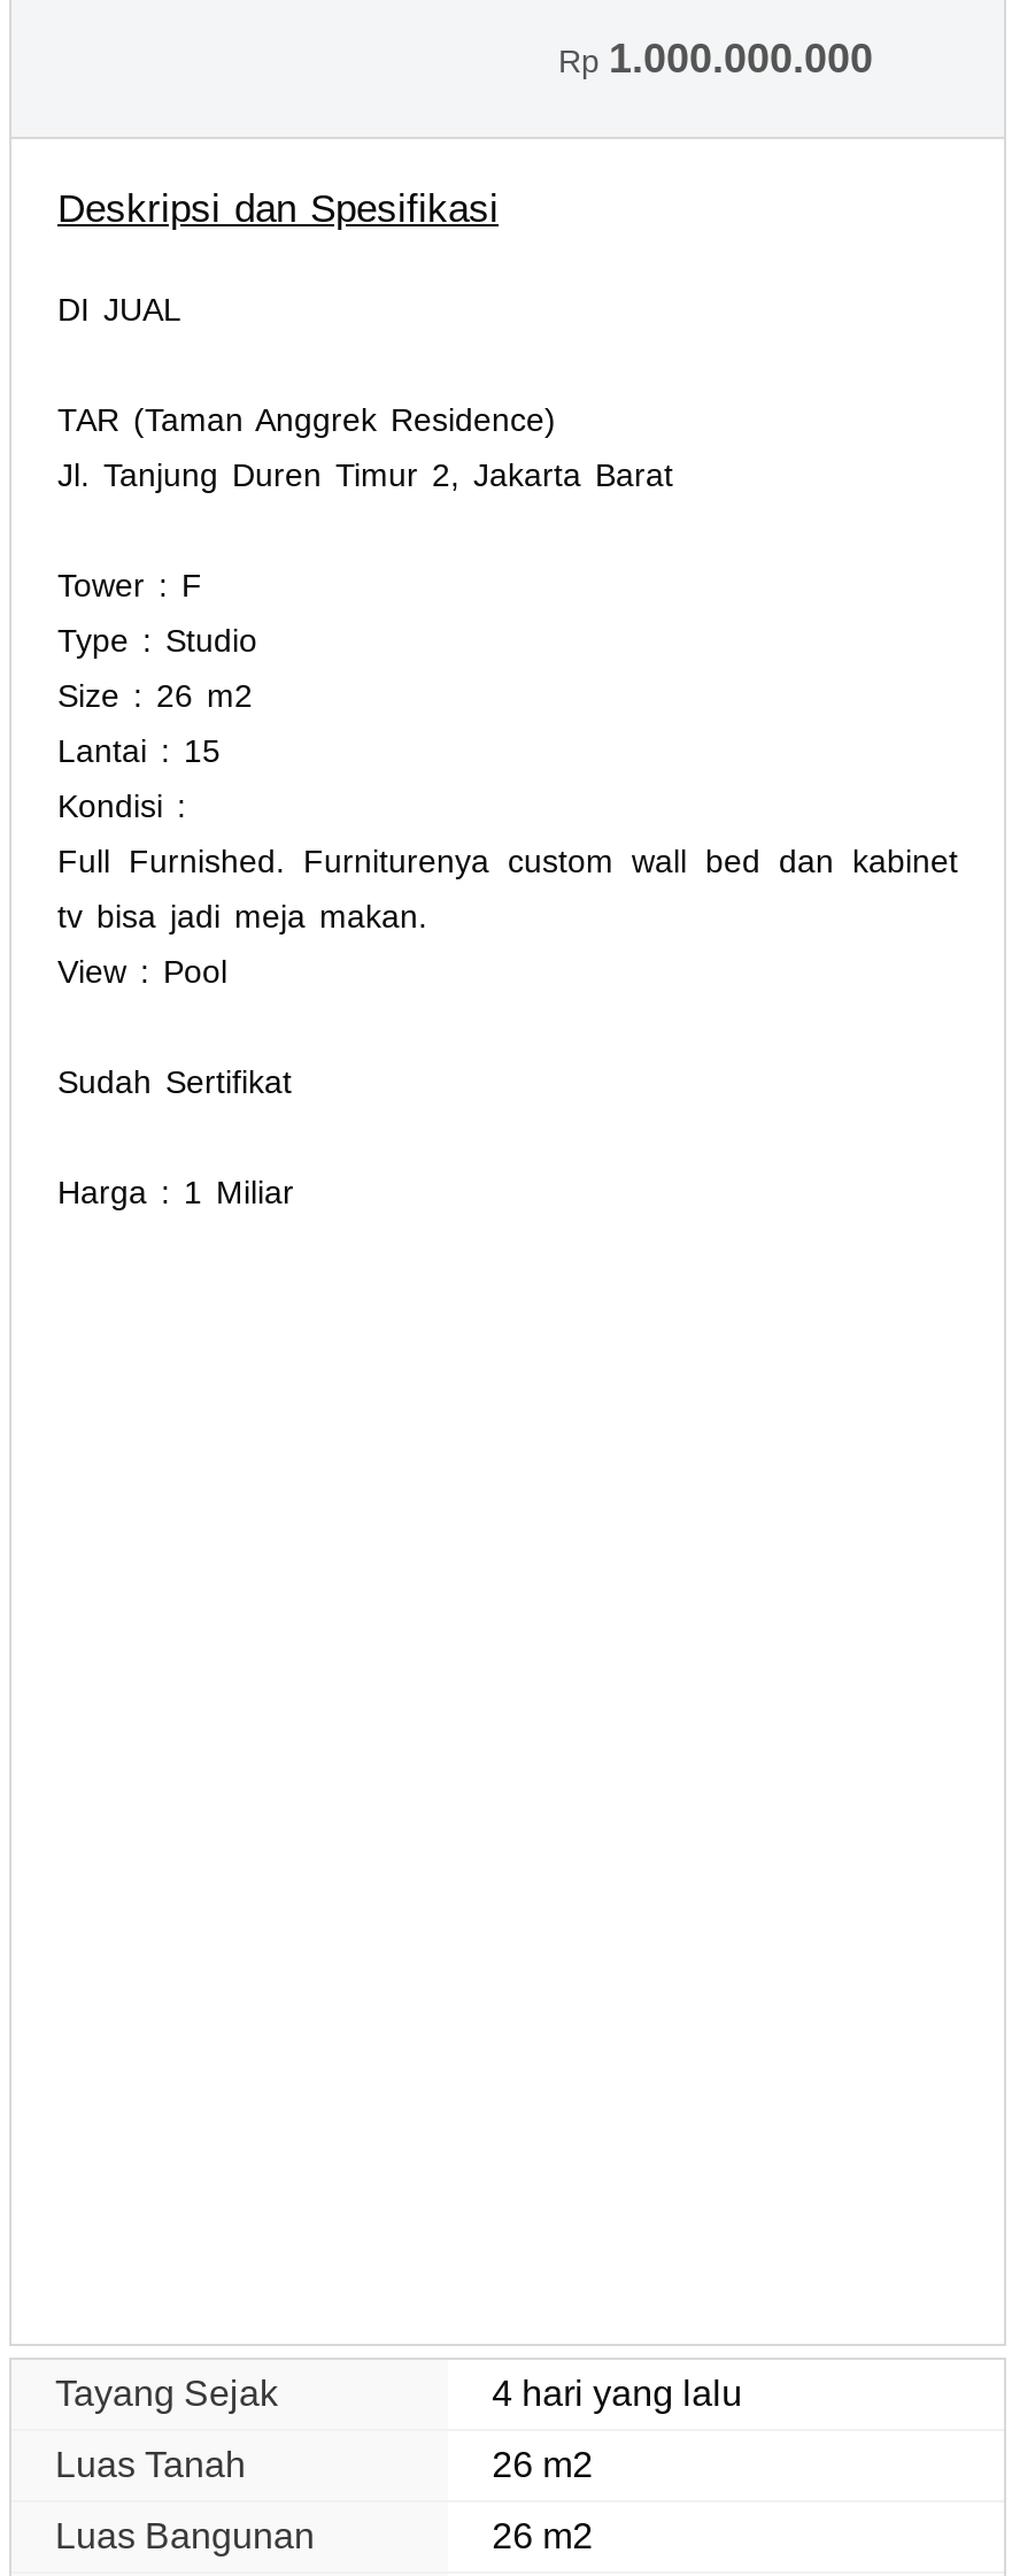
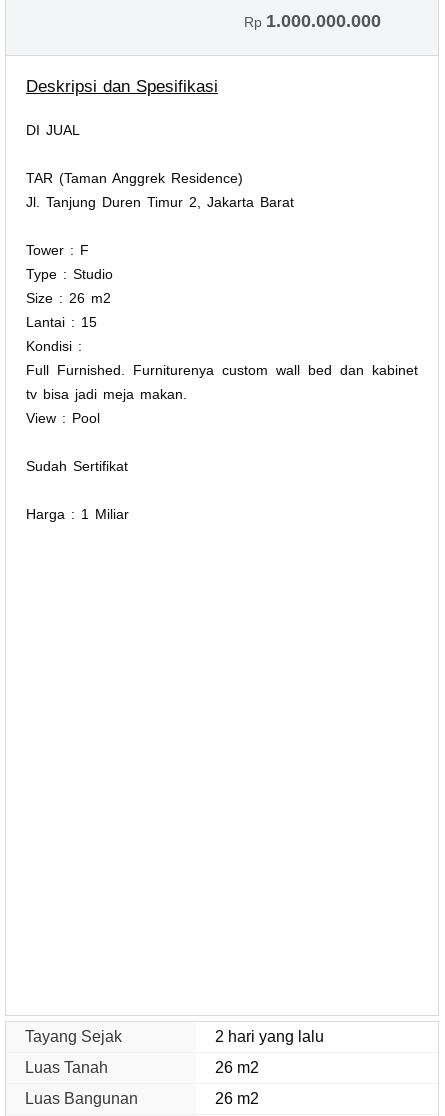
[492,2373,742,2412] 4 hari yang lalu -> [215,1028,324,1045] 2 hari yang lalu

